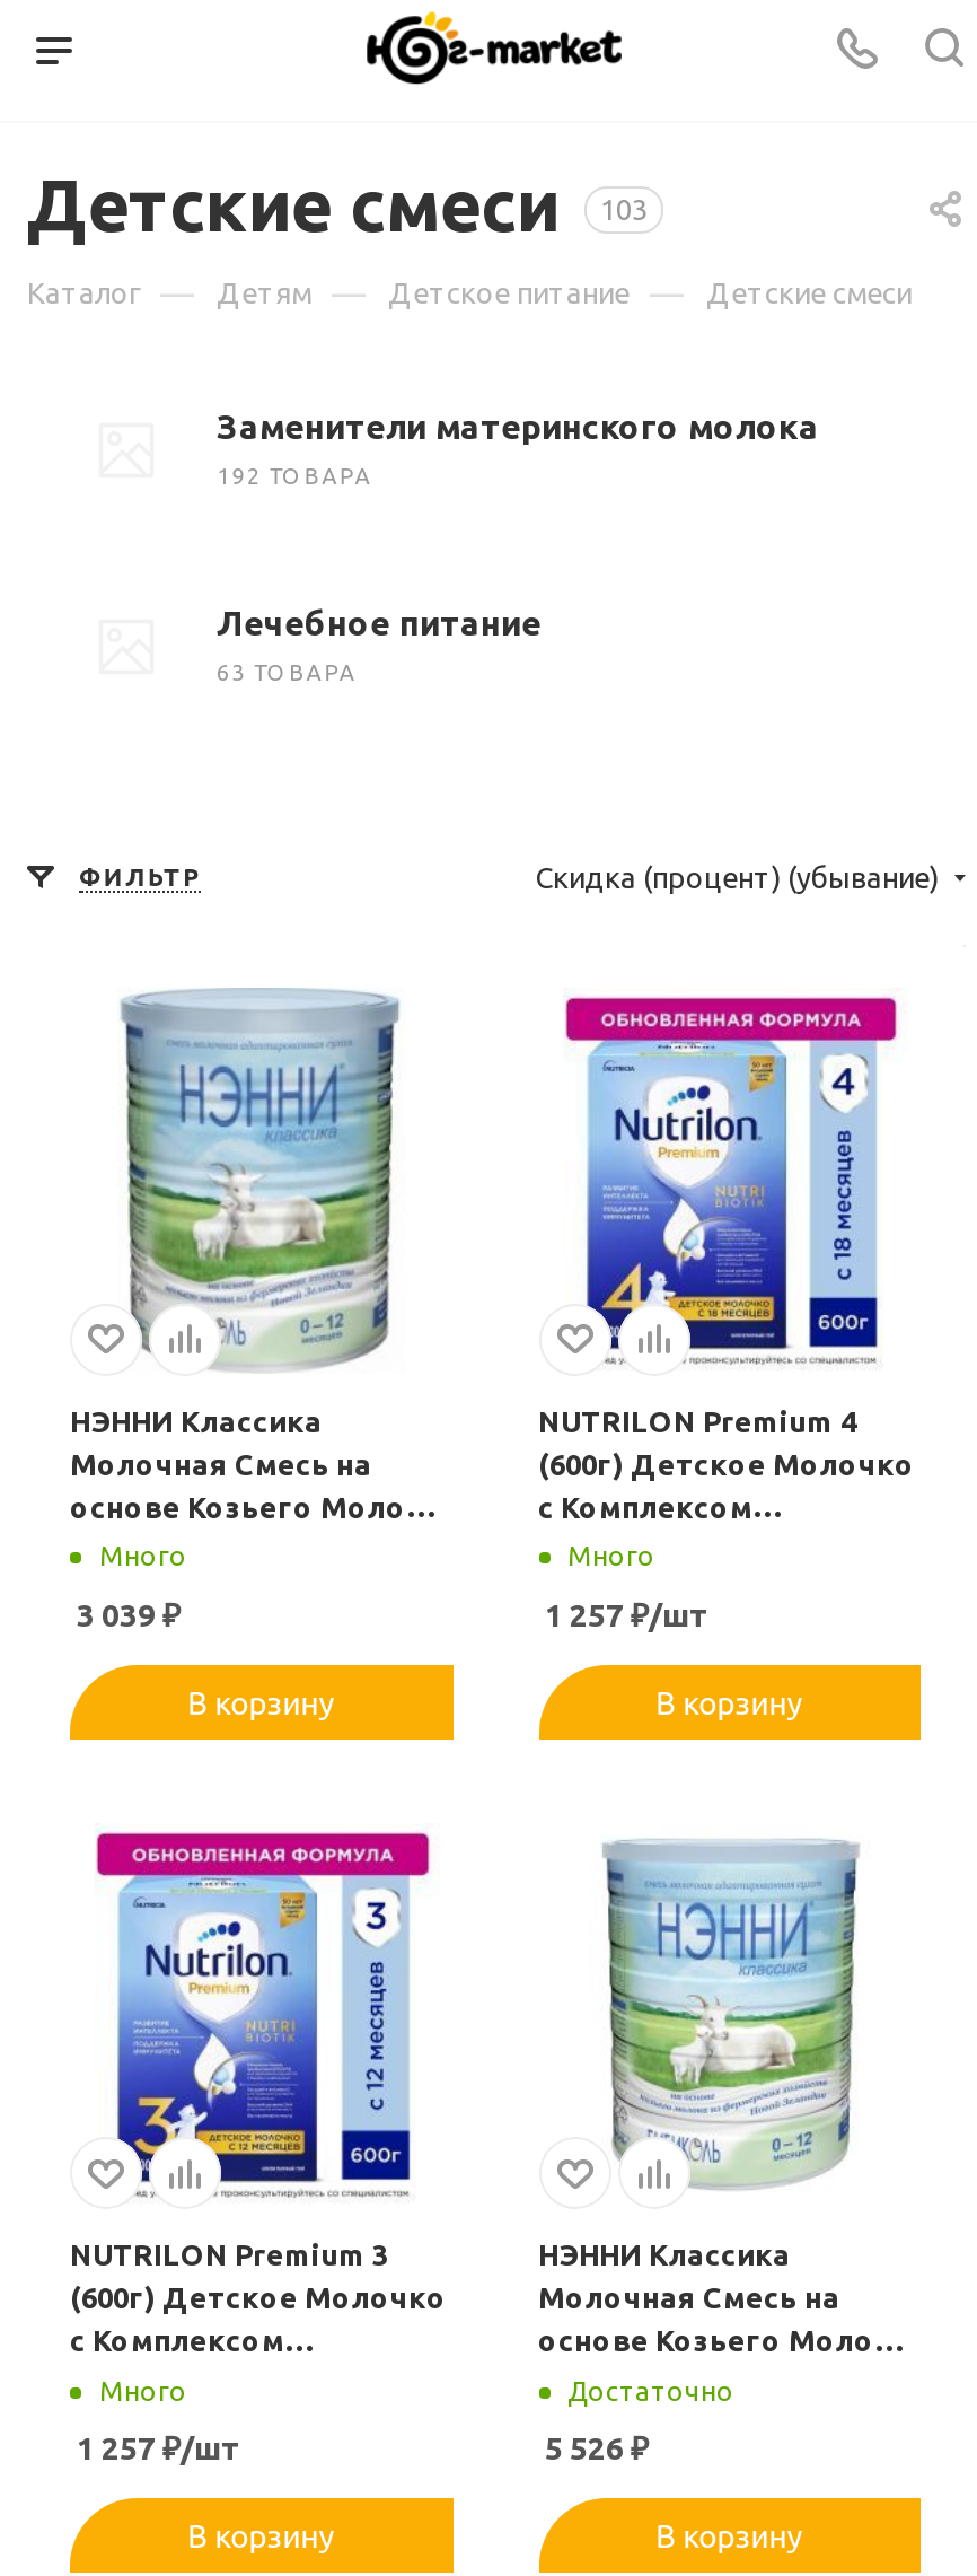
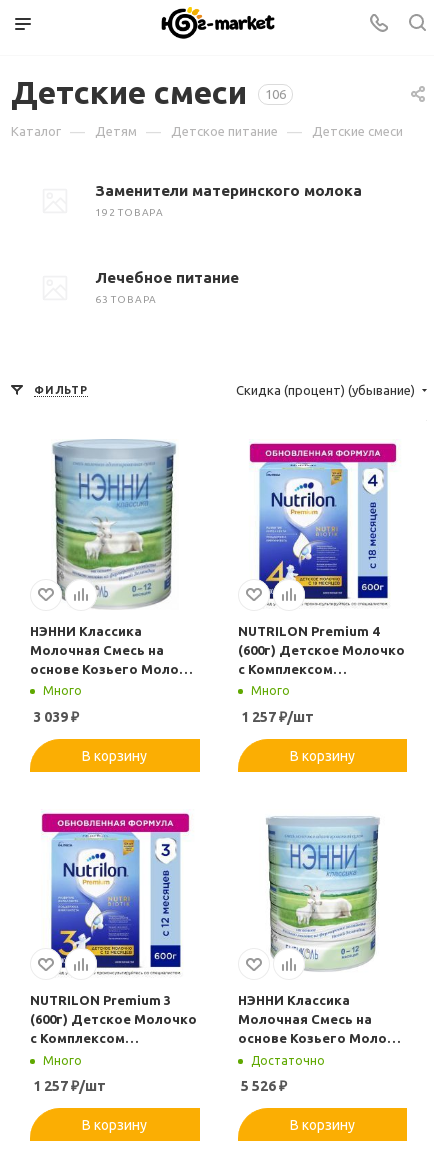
[27,164,648,245] Детские смеси 103 -> [11,74,286,110] Детские смеси 106

